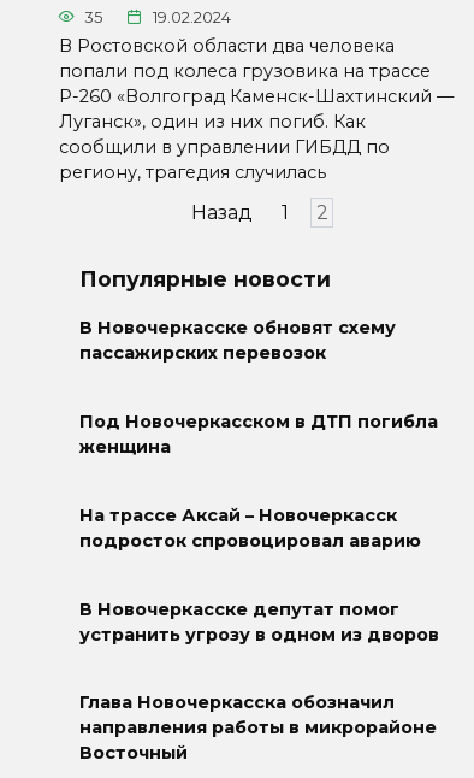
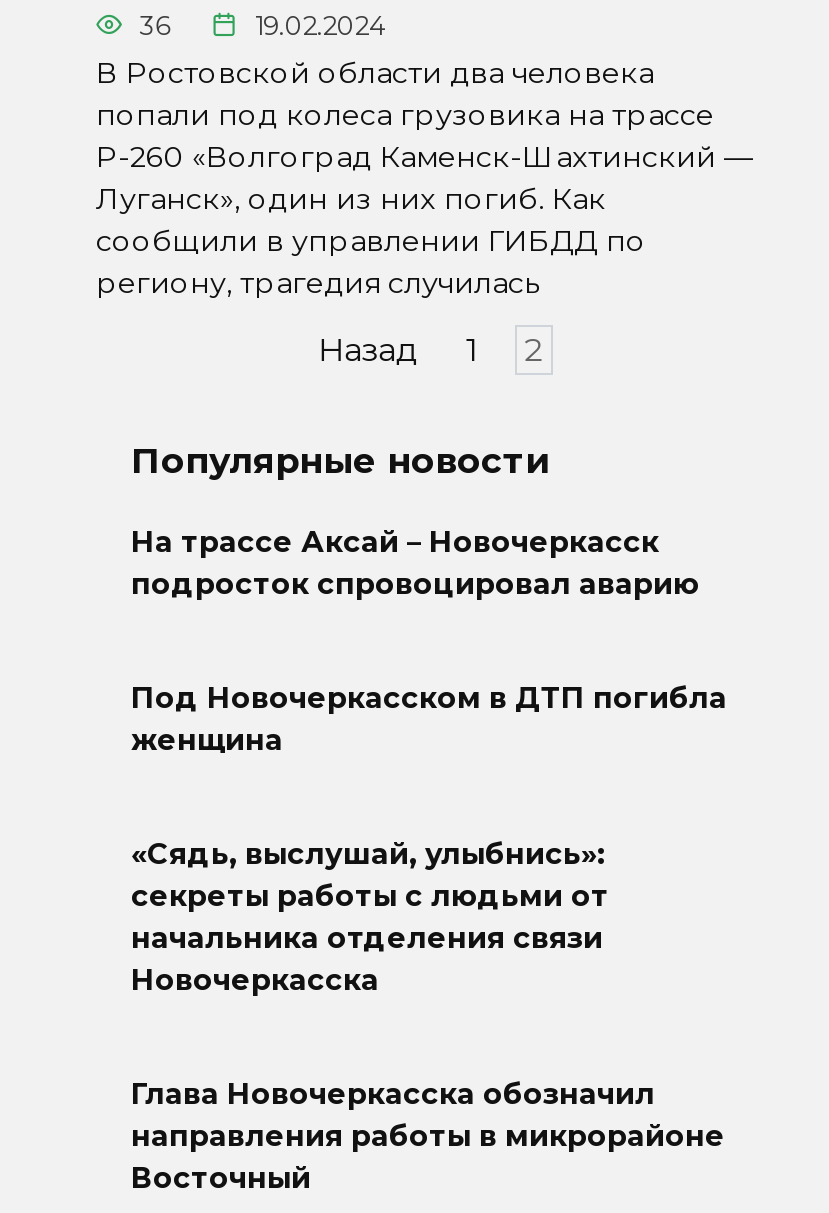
[84,8,102,26] 35 -> [139,11,171,41] 36
[79,318,396,365] В Новочеркасске обновят схему | пассажирских перевозок -> none
moved [79,505,421,552] -> [131,525,699,603]: На трассе Аксай – Новочеркасск | подросток спровоцировал аварию
[79,599,439,646] В Новочеркасске депутат помог | устранить угрозу в одном из дворов -> [131,836,609,998] «Сядь, выслушай, улыбнись»: | секреты работы с людьми от | начальника отделения связи | Новочеркасска

